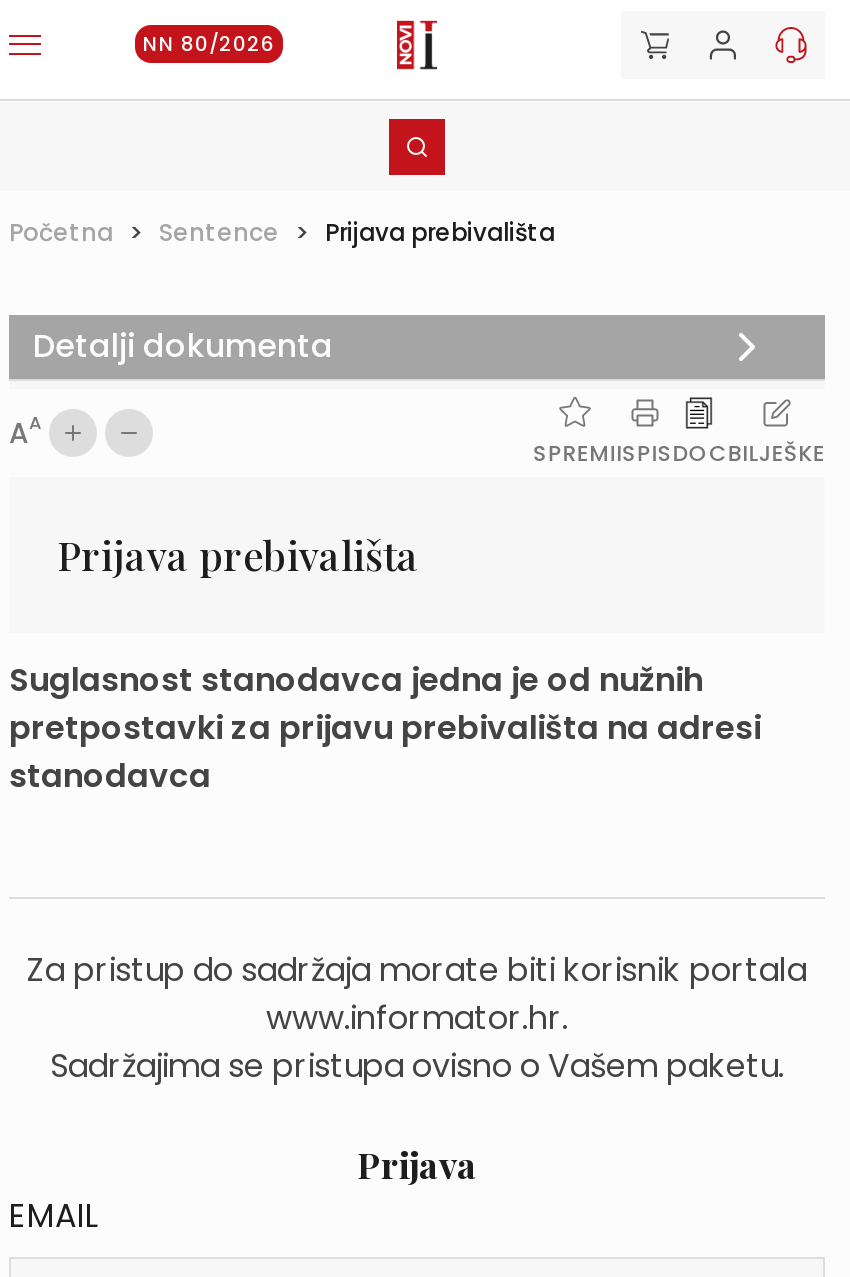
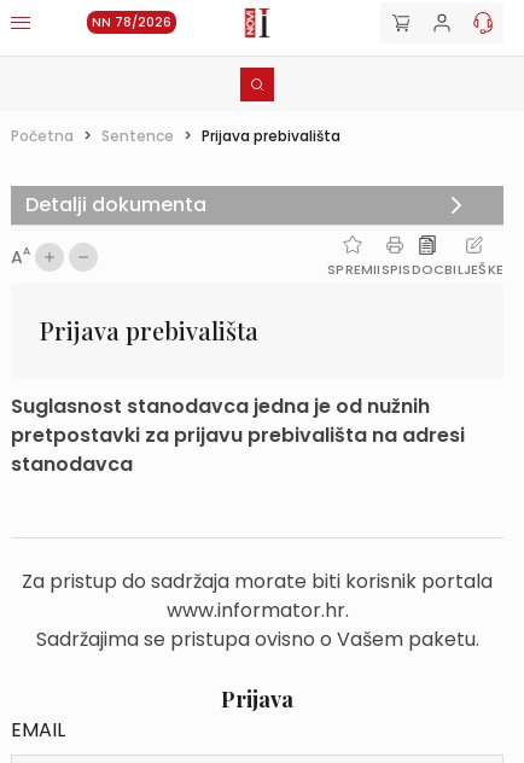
[143,29,275,59] NN 80/2026 -> [92,13,171,31] NN 78/2026

